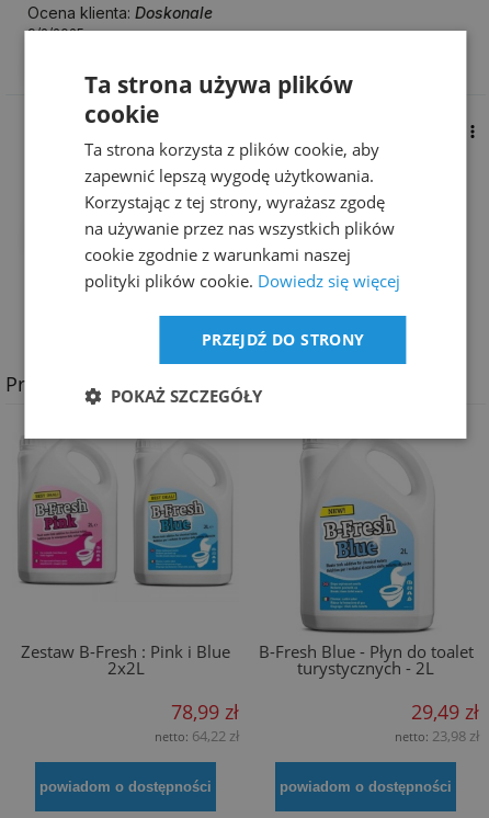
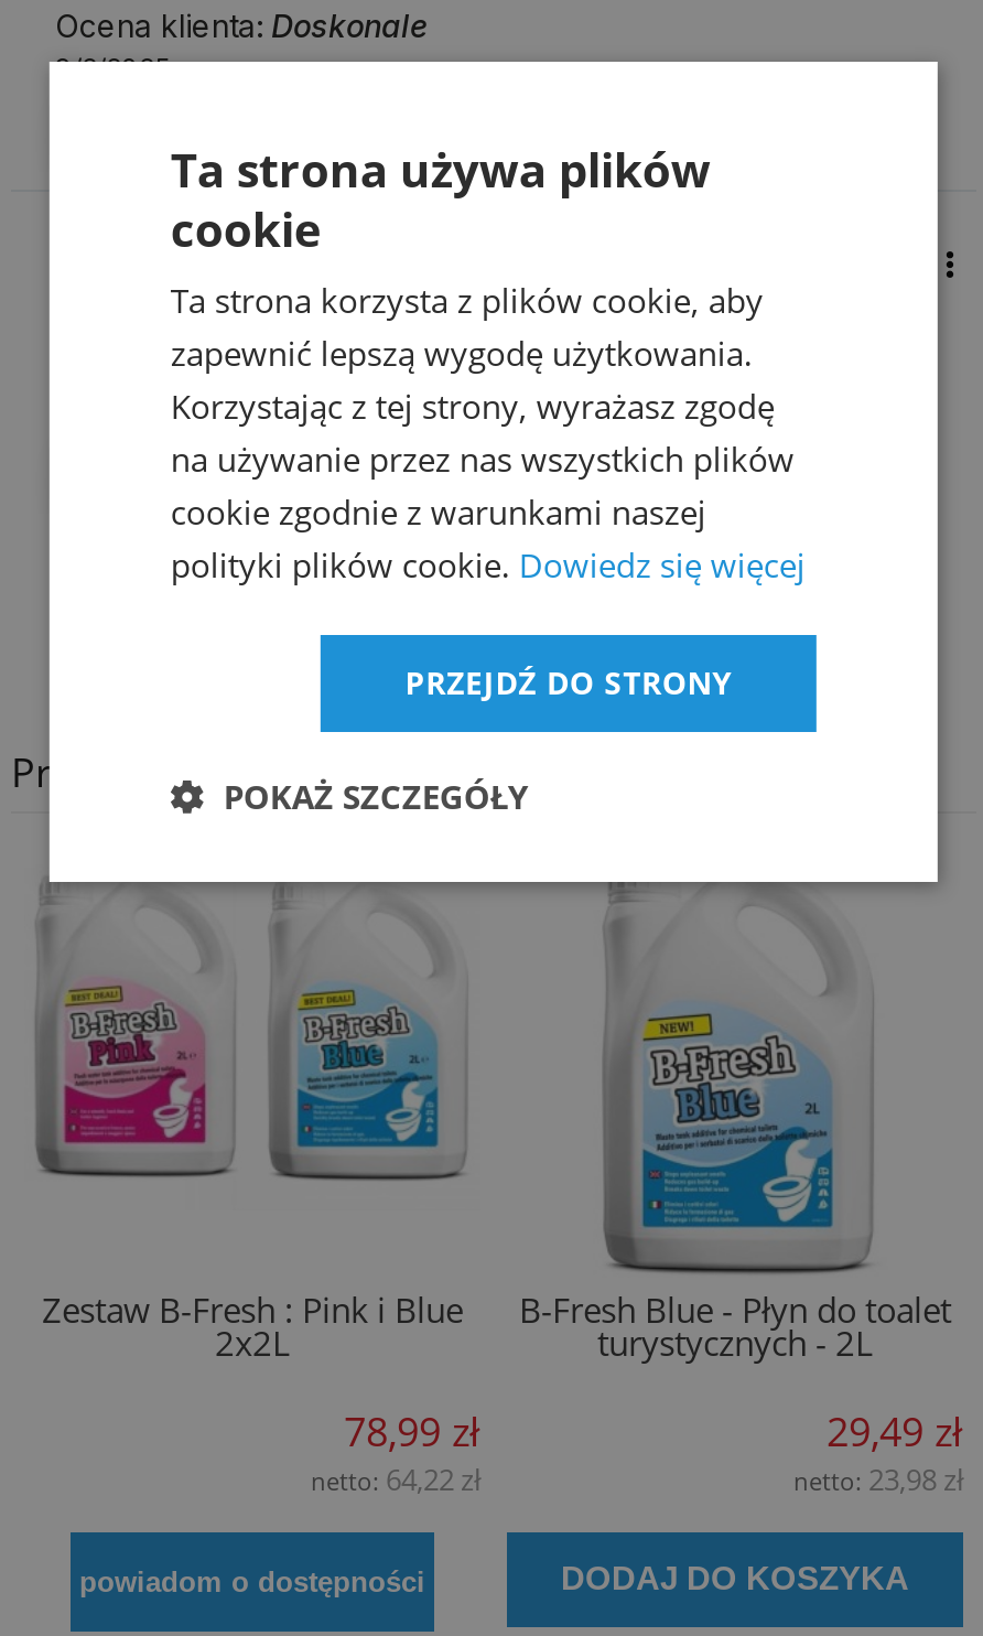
[280,779,452,795] powiadom o dostępności -> [561,1561,909,1597] DODAJ DO KOSZYKA

